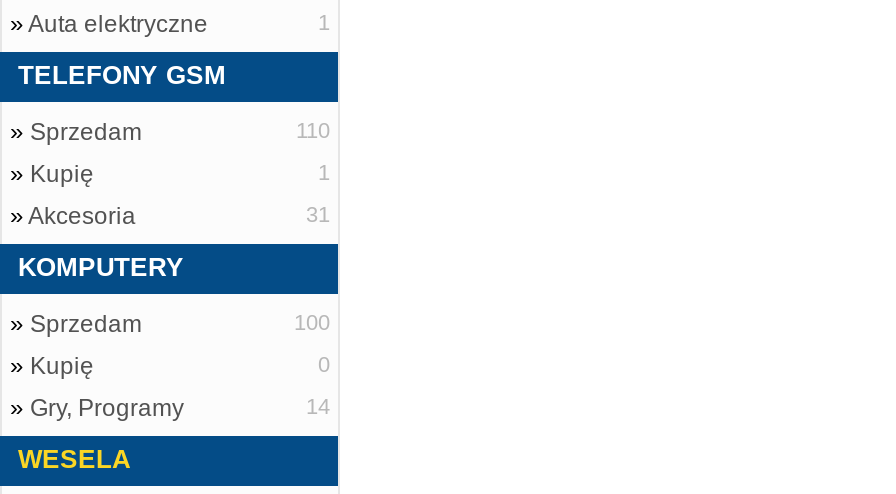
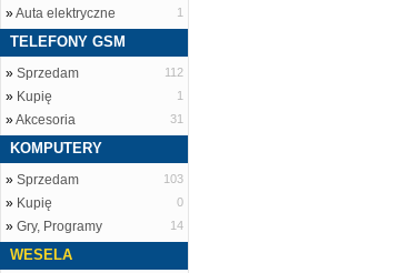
[296,118,330,142] 110 -> [165,65,183,79] 112
[294,310,330,334] 100 -> [163,172,183,185] 103

